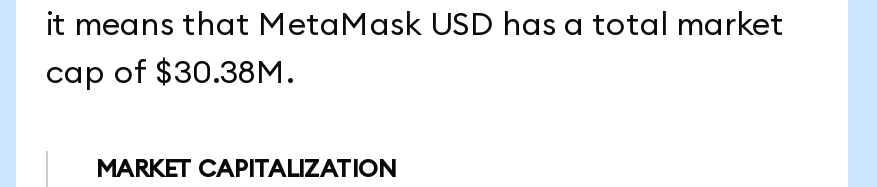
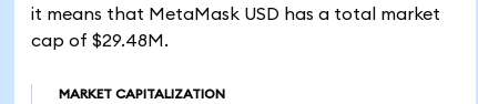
[46,57,294,89] cap of $30.38M. -> [31,32,169,50] cap of $29.48M.

